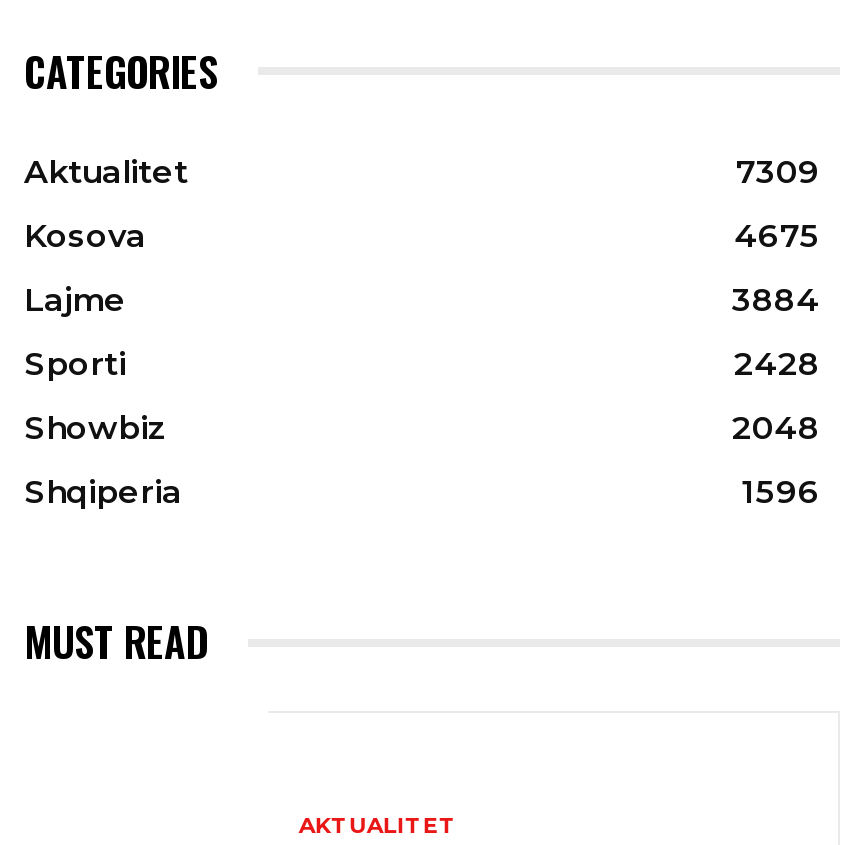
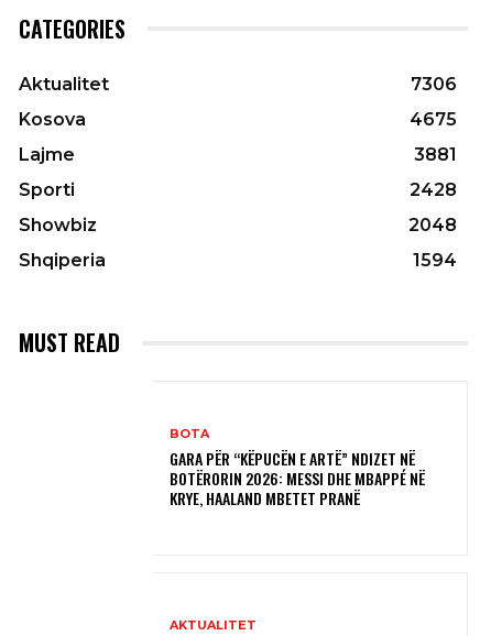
[736,154,820,192] 7309 -> [411,74,457,95] 7306
[732,282,820,320] 3884 -> [414,144,457,165] 3881
[742,474,820,512] 1596 -> [413,250,457,271] 1594
none -> [170,426,425,510] BOTA | GARA PËR “KËPUCËN E ARTË” NDIZET NË | BOTËRORIN 2026: MESSI DHE MBAPPÉ NË | KRYE, HAALAND MBETET PRANË

